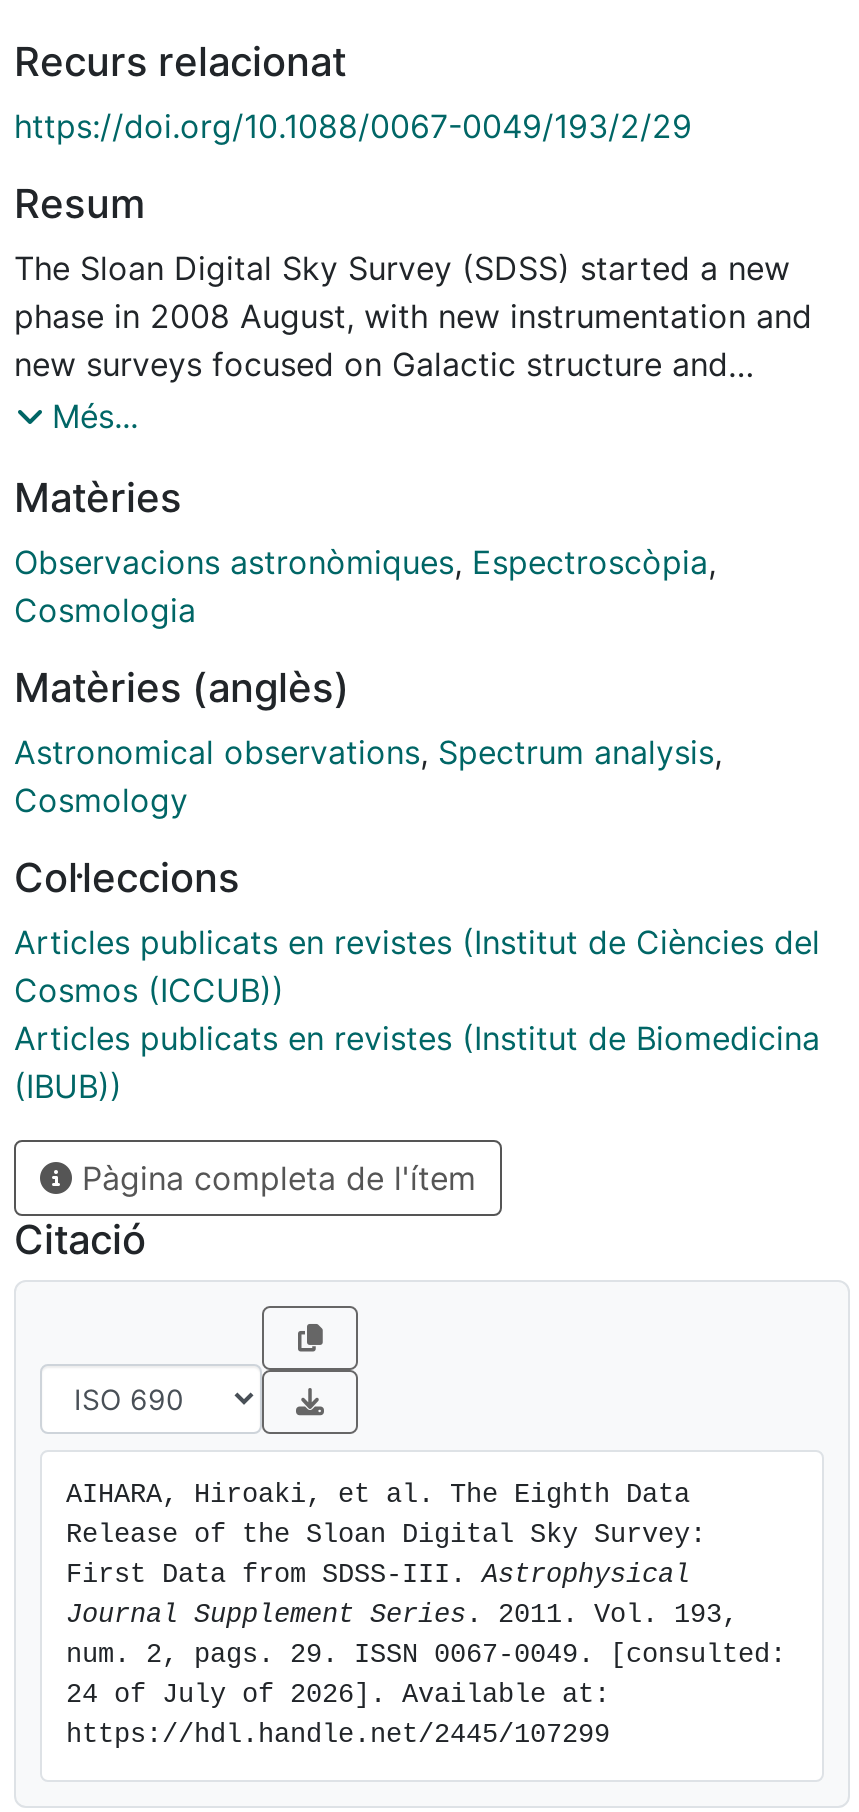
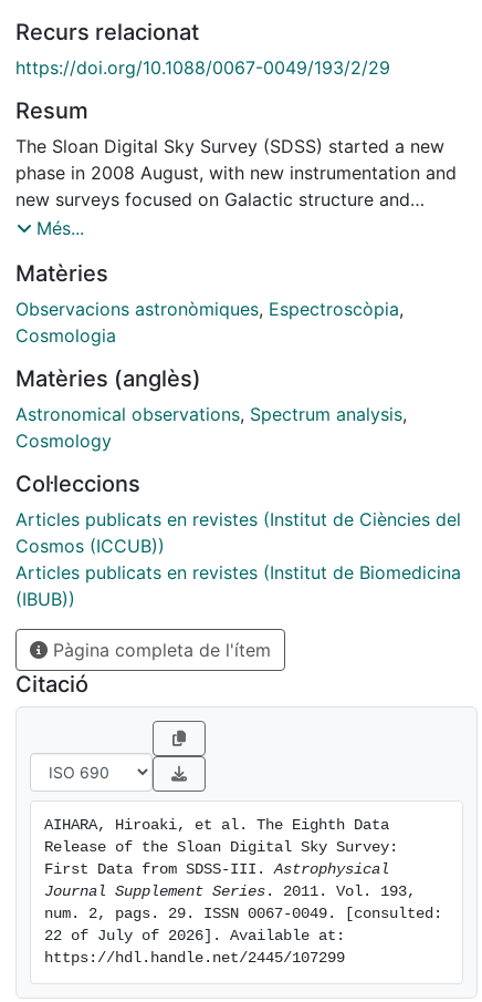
[66,1680,610,1710] 24 of July of 2026]. Available at: -> [44,928,345,945] 22 of July of 2026]. Available at:

